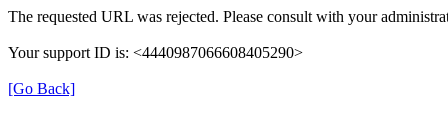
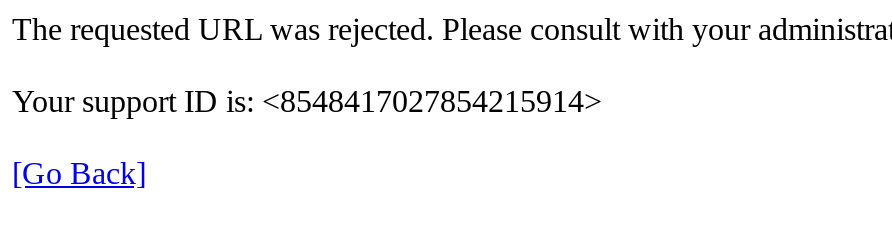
[8,44,303,61] Your support ID is: <4440987066608405290> -> [12,84,602,118] Your support ID is: <8548417027854215914>

